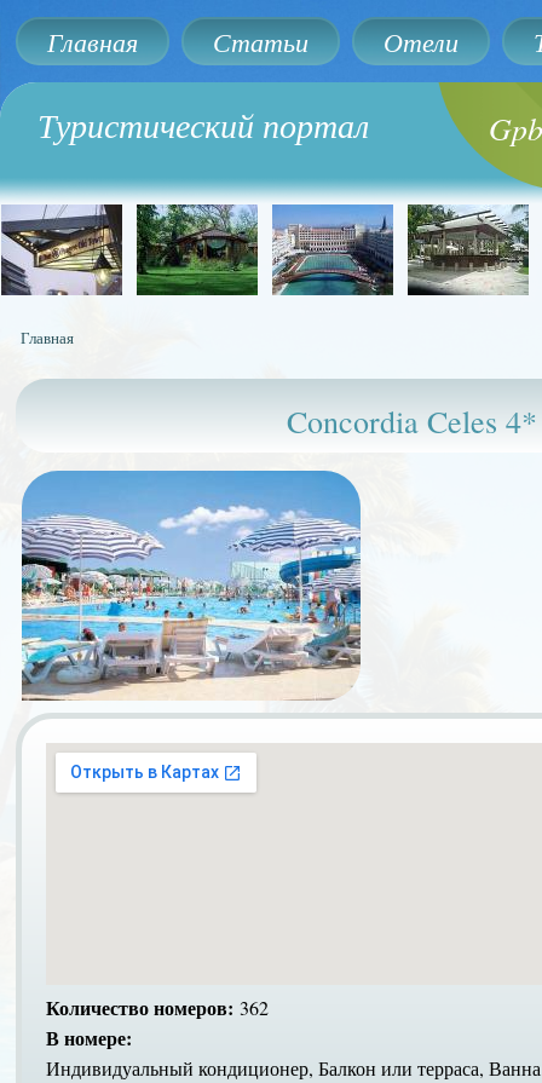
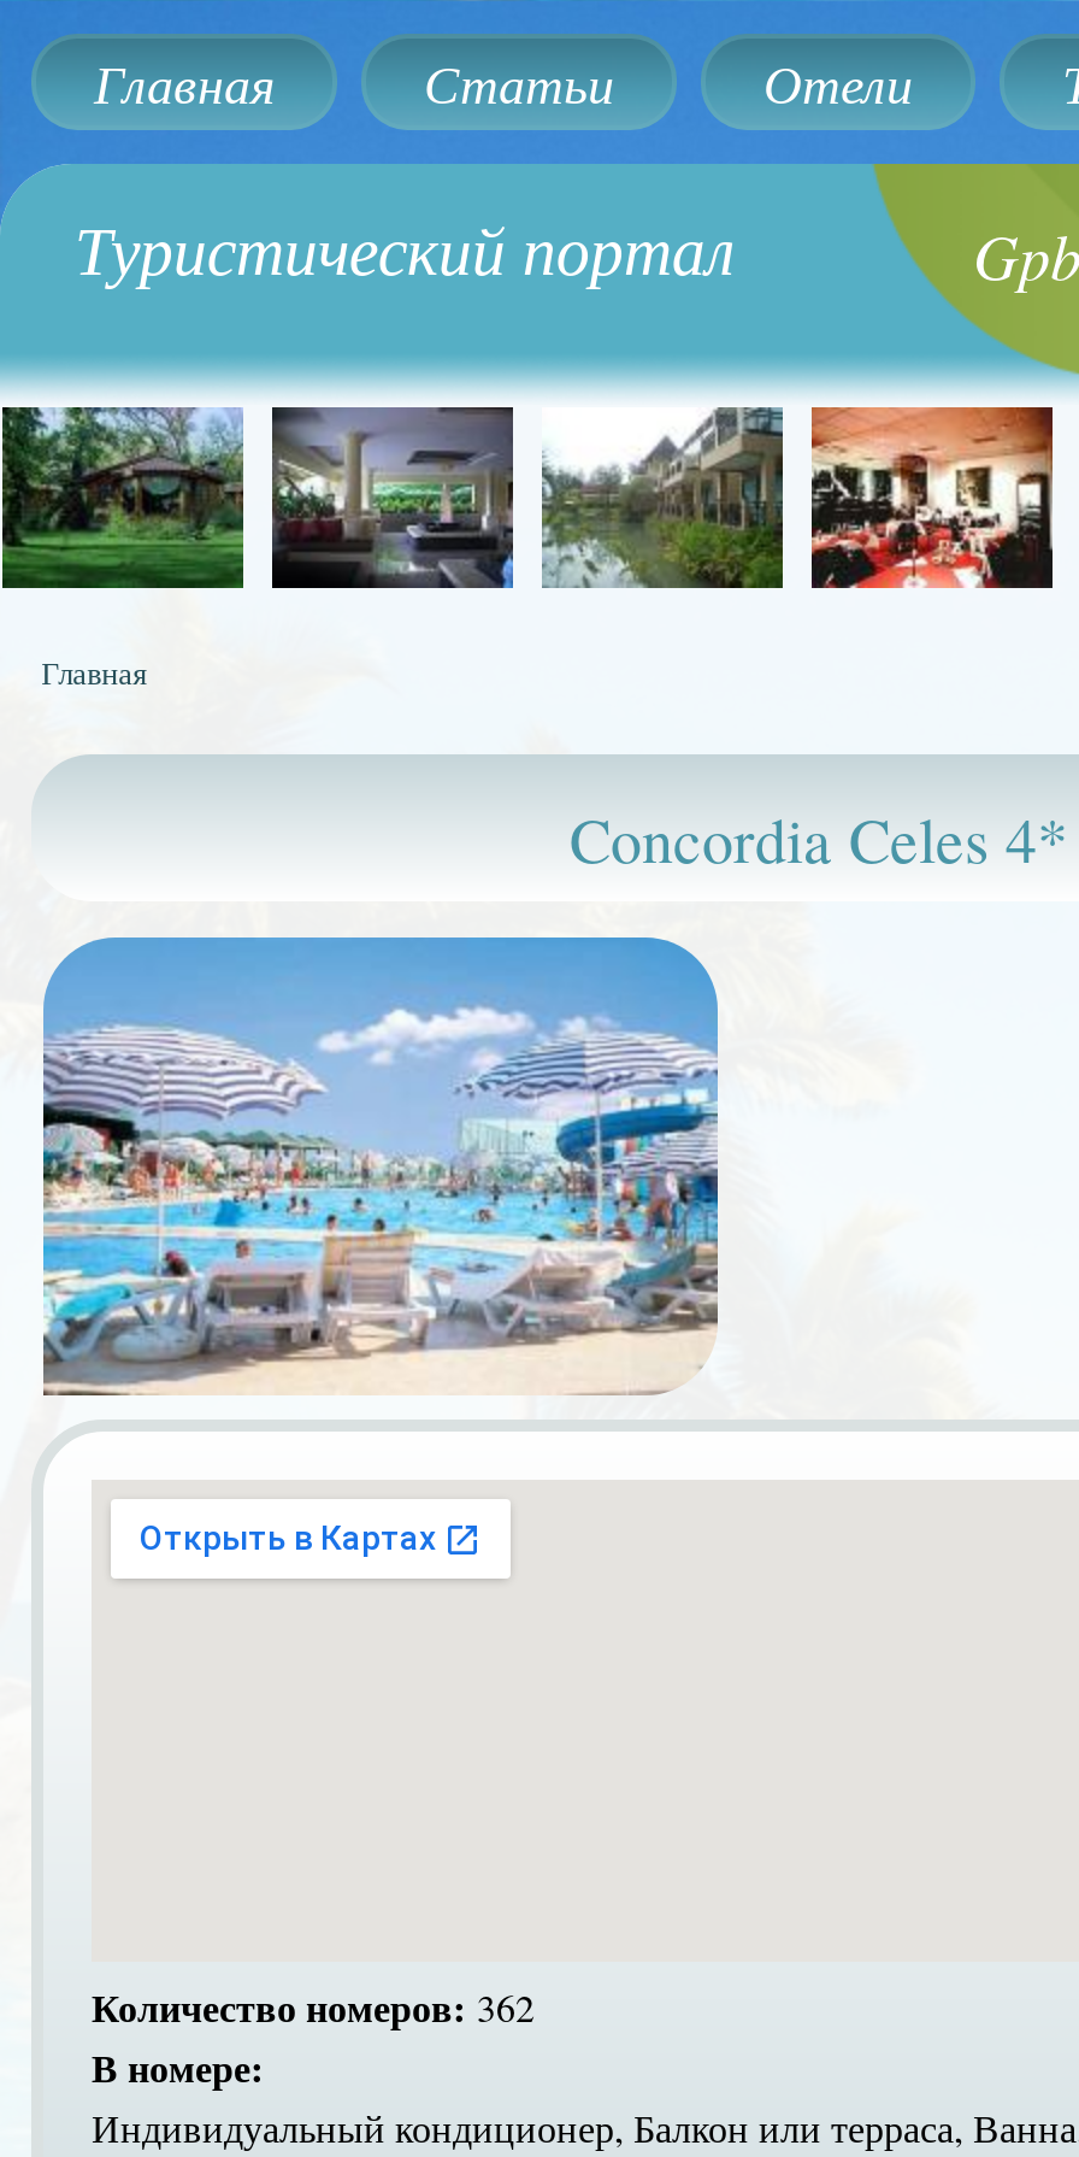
[4,203,123,296] [image] -> [7,405,246,590] [image]
[135,203,259,296] [image] -> [272,405,515,590] [image]
[271,203,394,295] [image] -> [542,405,785,588] [image]
[406,203,530,296] [image] -> [809,405,1055,590] [image]

